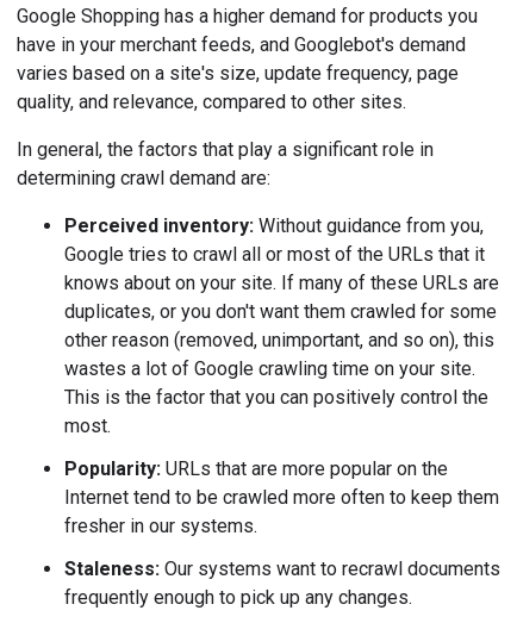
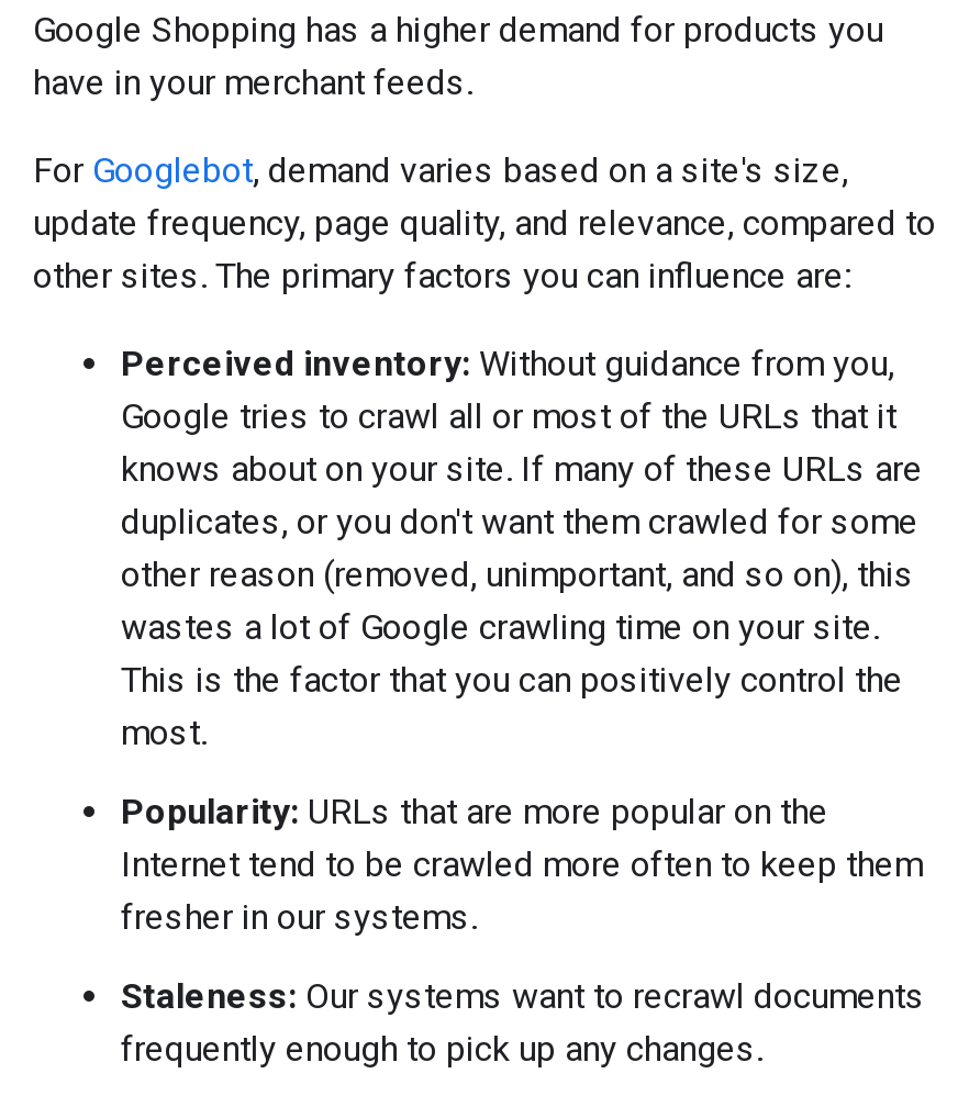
[17,33,466,113] have in your merchant feeds, and Googlebot's demand | varies based on a site's size, update frequency, page | quality, and relevance, compared to other sites. -> [33,61,472,103] have in your merchant feeds.
[17,138,434,189] In general, the factors that play a significant role in | determining crawl demand are: -> [33,149,936,297] For Googlebot, demand varies based on a site's size, | update frequency, page quality, and relevance, compared to | other sites. The primary factors you can influence are:

